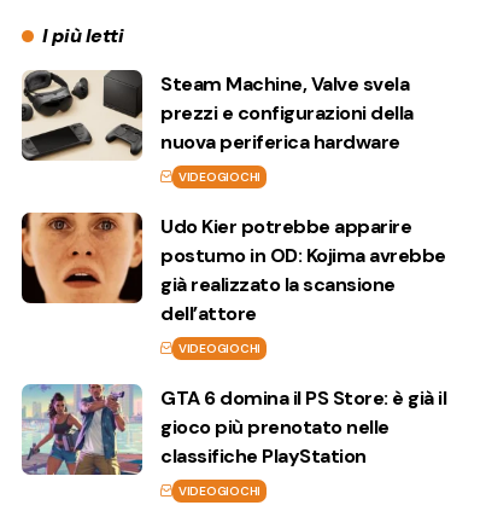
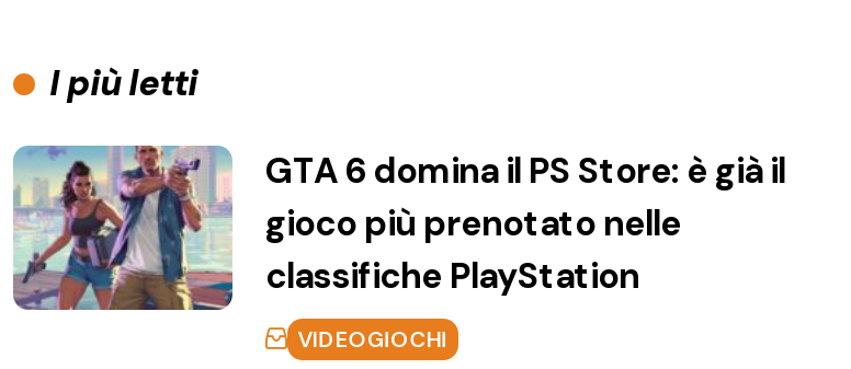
[21,70,446,356] [image] | Steam Machine, Valve svela | prezzi e configurazioni della | nuova periferica hardware | VIDEOGIOCHI | Udo Kier potrebbe apparire | postumo in OD: Kojima avrebbe | già realizzato la scansione | dell’attore | VIDEOGIOCHI -> none
[21,211,144,304] [image] -> none

